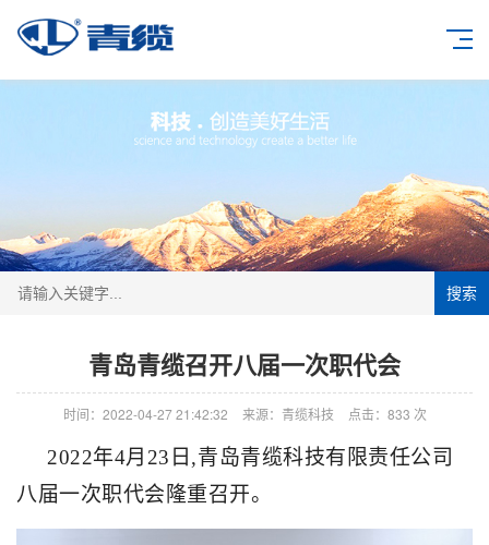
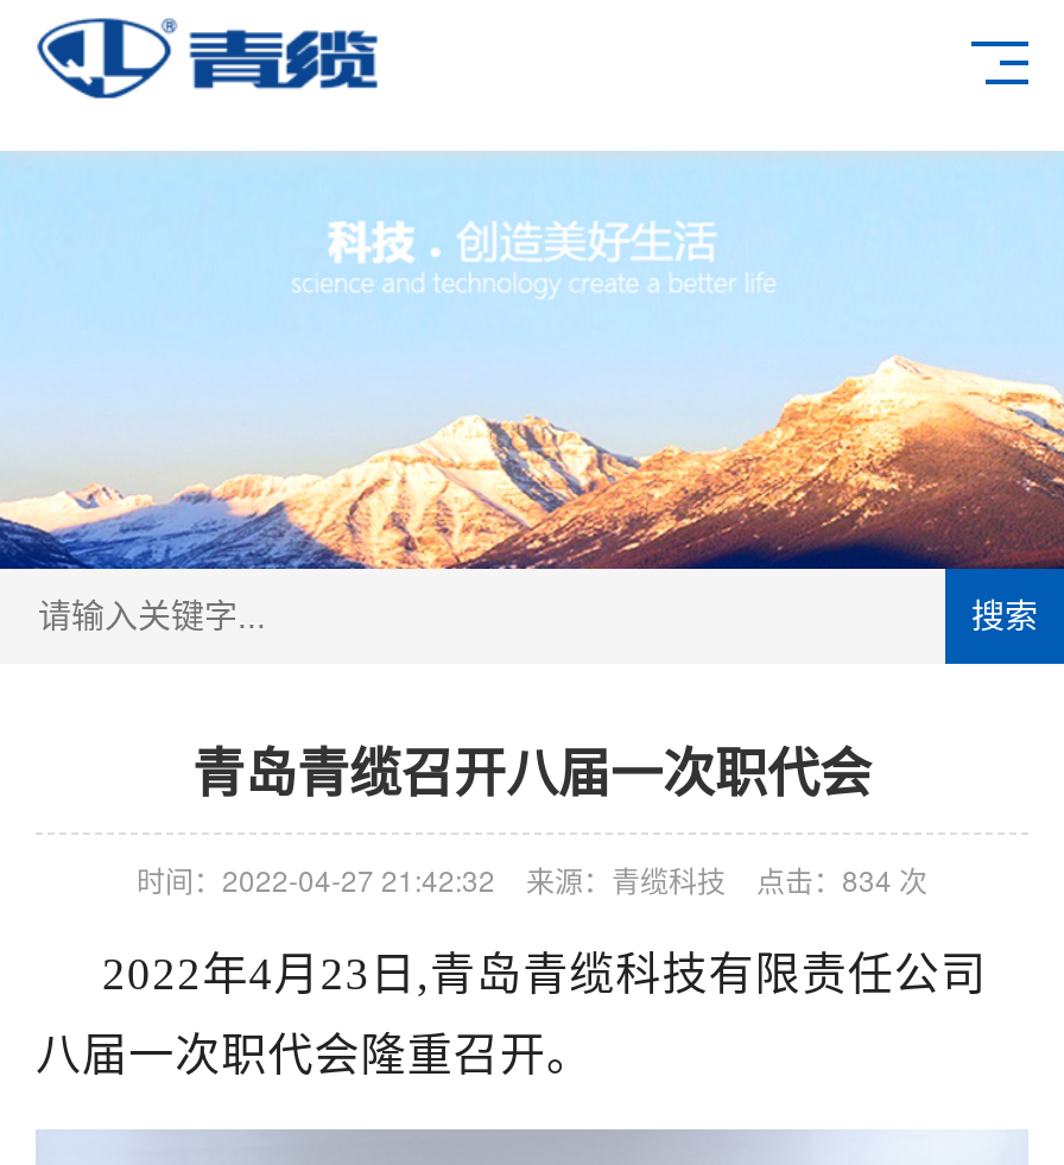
[63,404,426,423] 时间：2022-04-27 21:42:32 来源：青缆科技 点击：833 次 -> [137,859,927,899] 时间：2022-04-27 21:42:32 来源：青缆科技 点击：834 次

